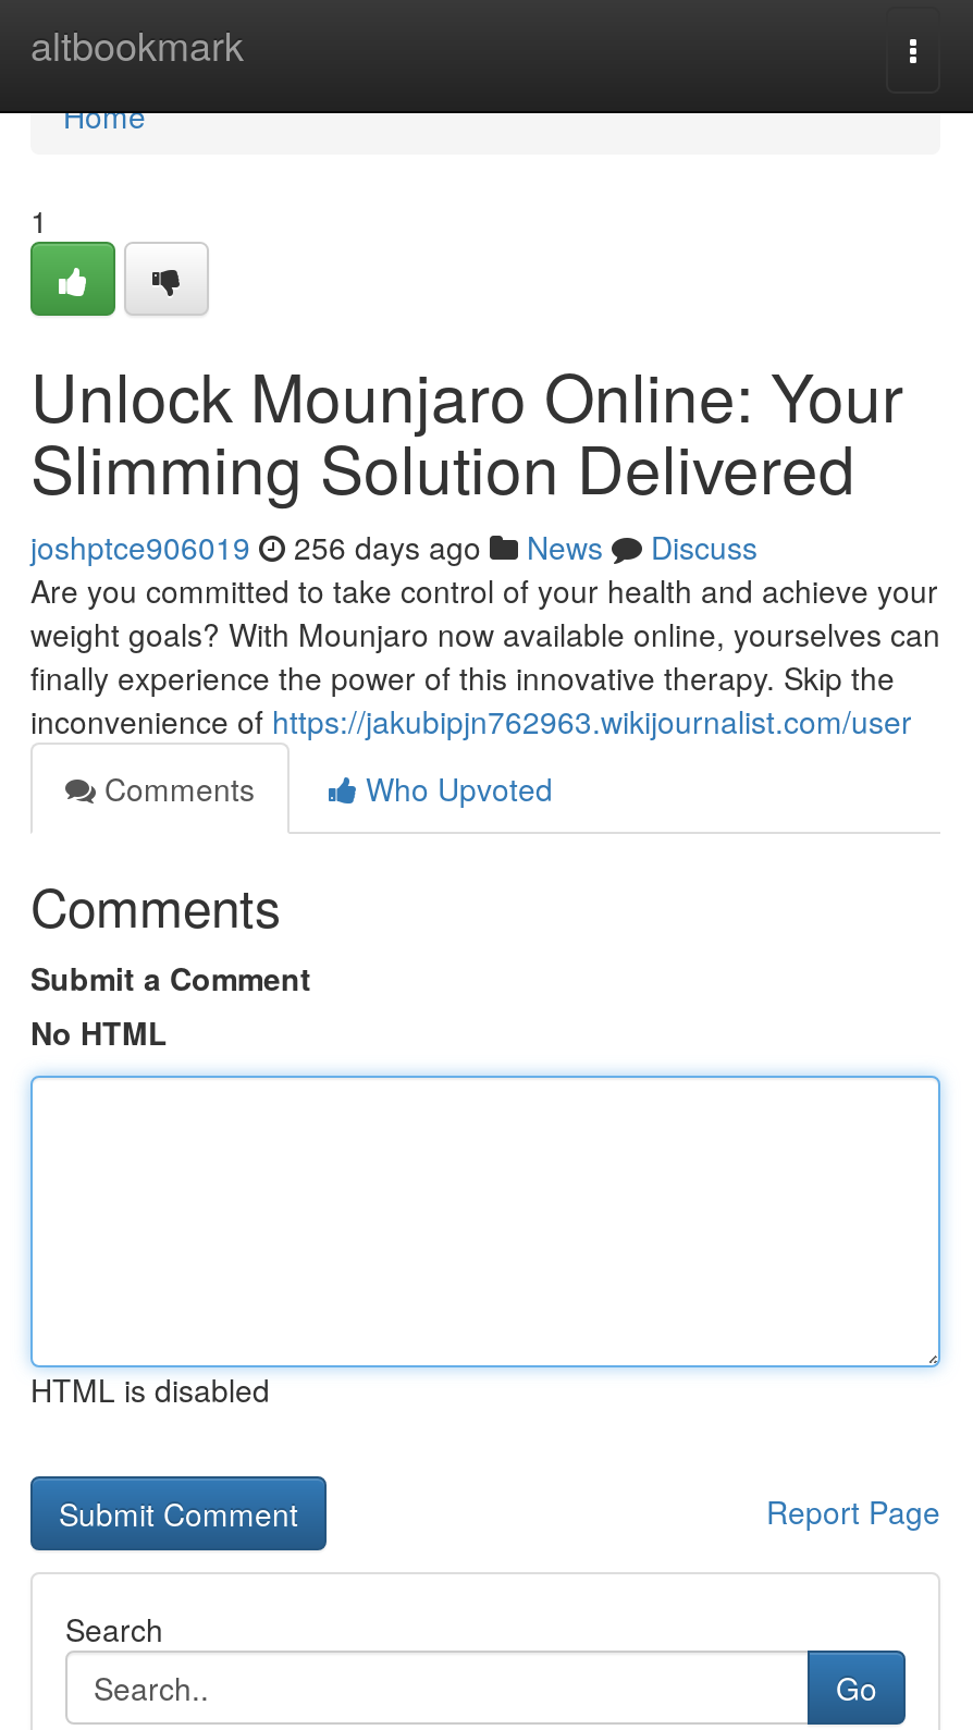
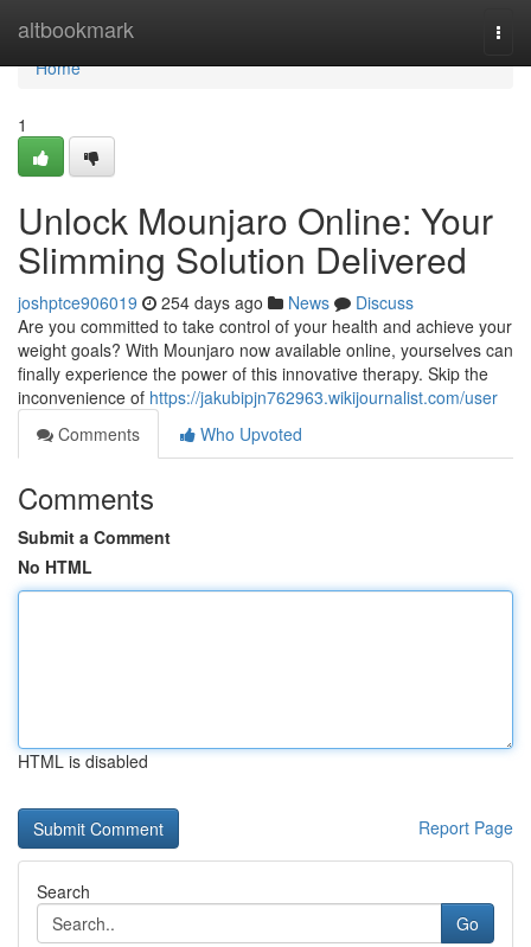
[30,525,758,568] joshptce906019 256 days ago News Discuss -> [18,290,414,314] joshptce906019 254 days ago News Discuss

